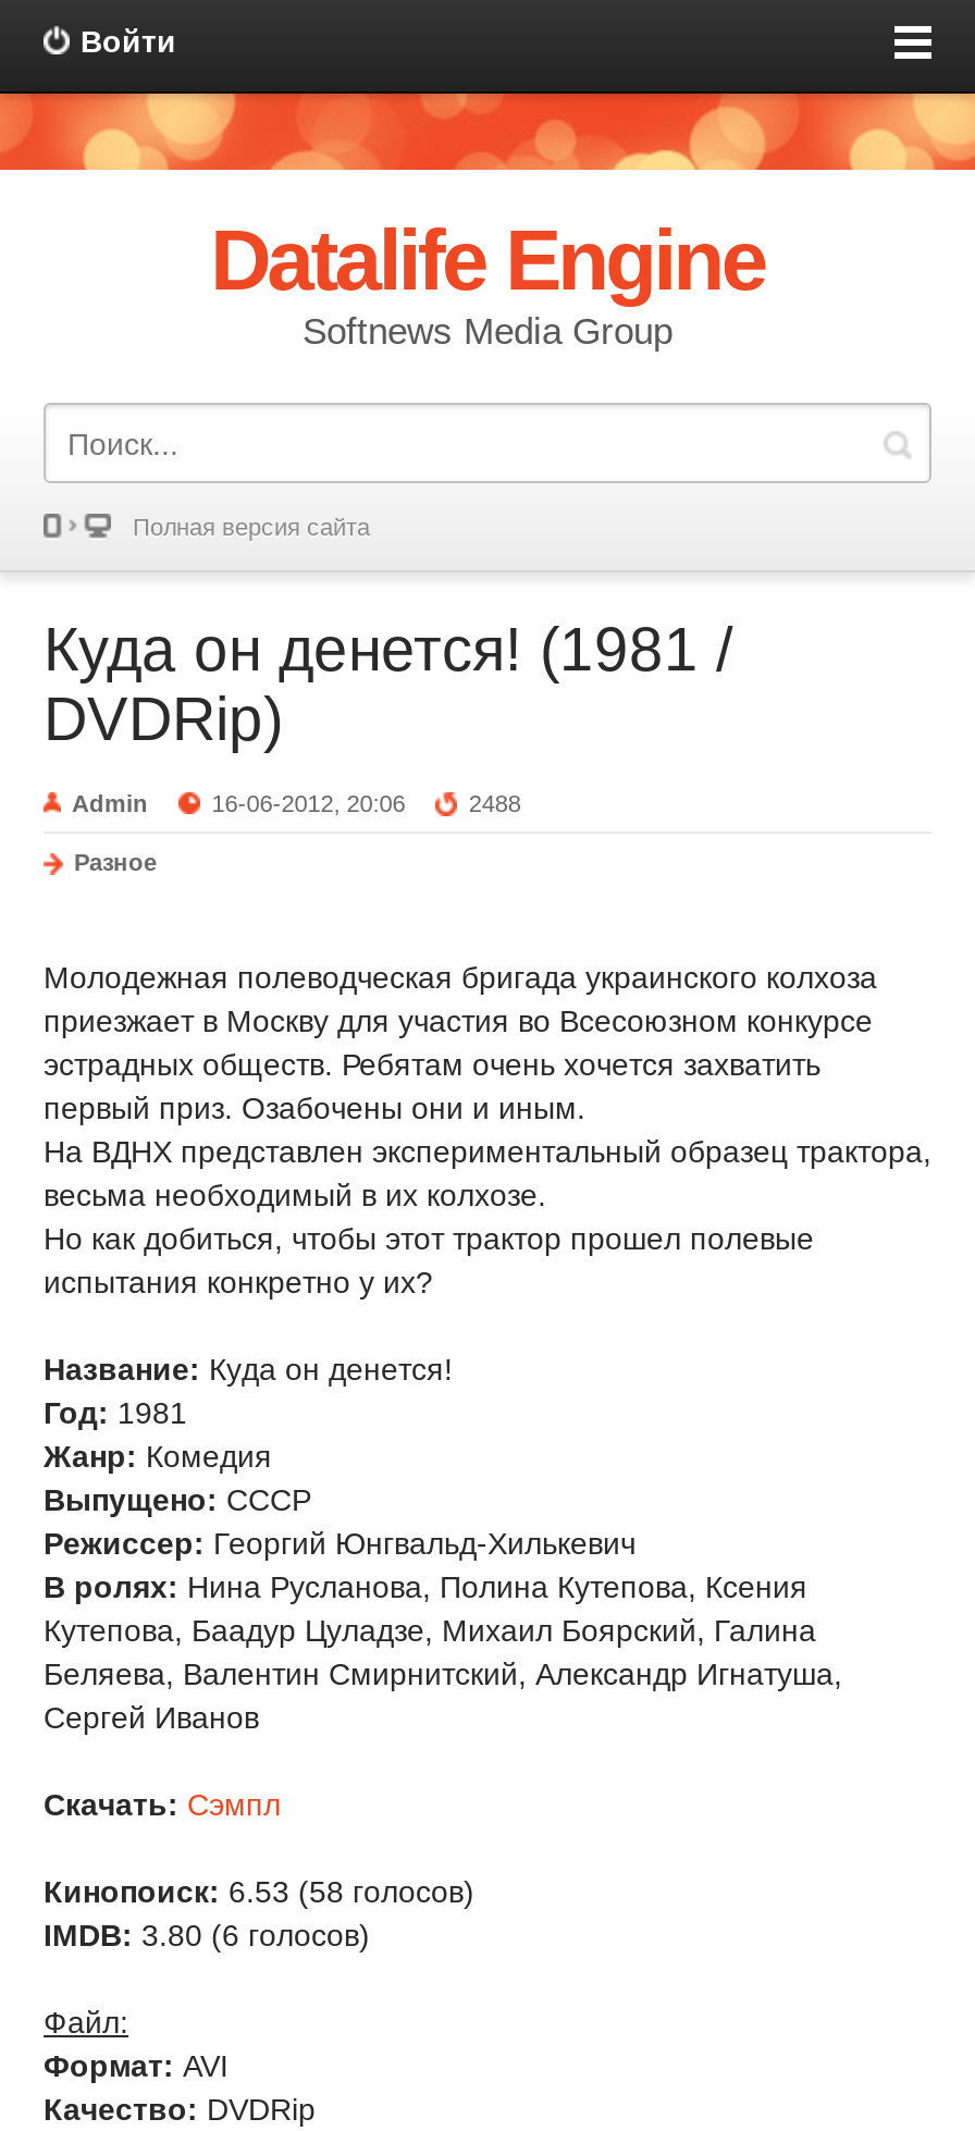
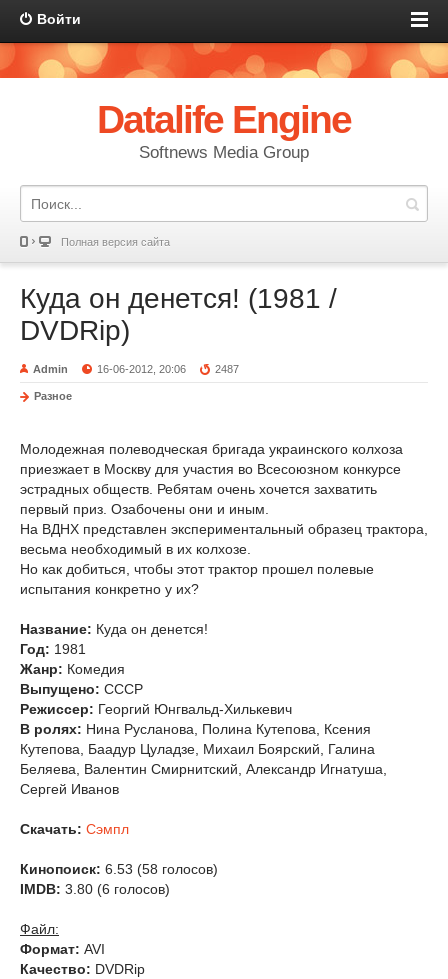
[469,790,521,816] 2488 -> [215,363,239,375] 2487

